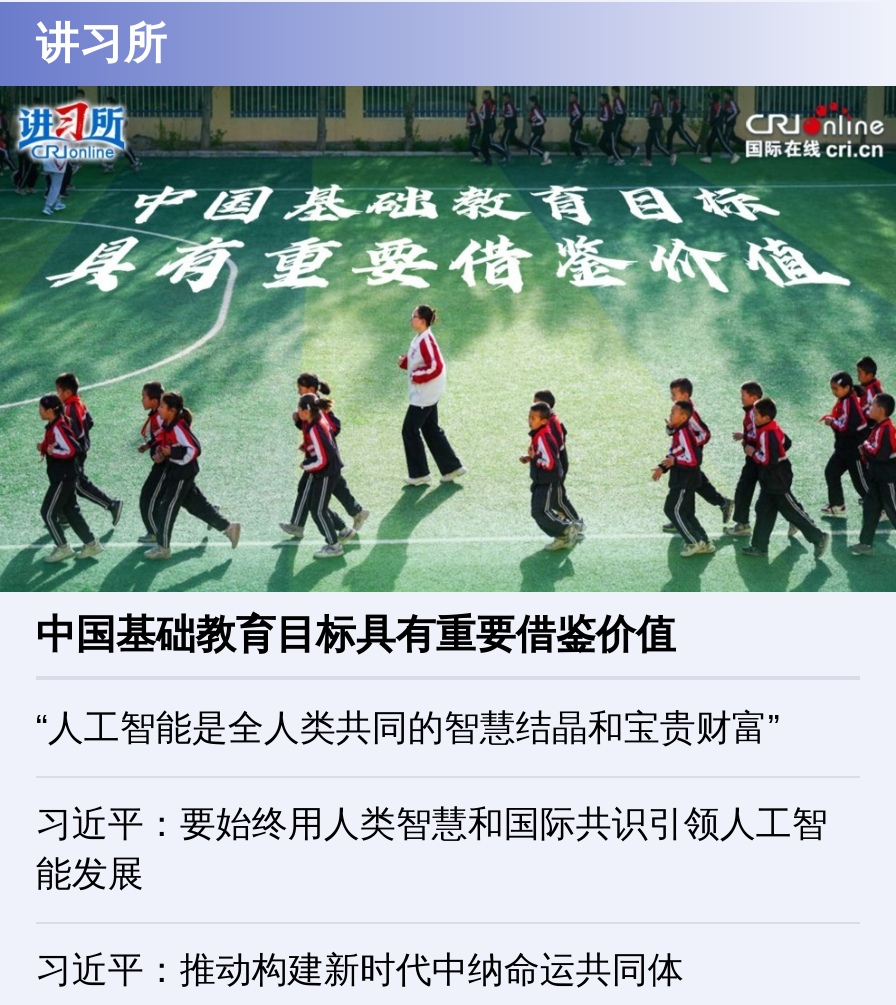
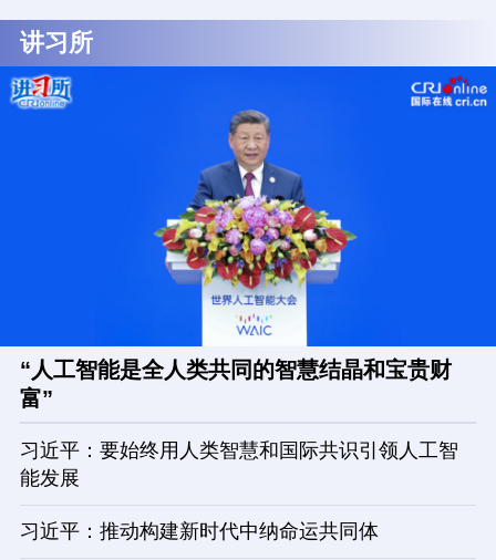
[6,84,890,747] [image] | 中国基础教育目标具有重要借鉴价值 | “人工智能是全人类共同的智慧结晶和宝贵财富” -> [3,65,493,411] [image] | “人工智能是全人类共同的智慧结晶和宝贵财 | 富”

